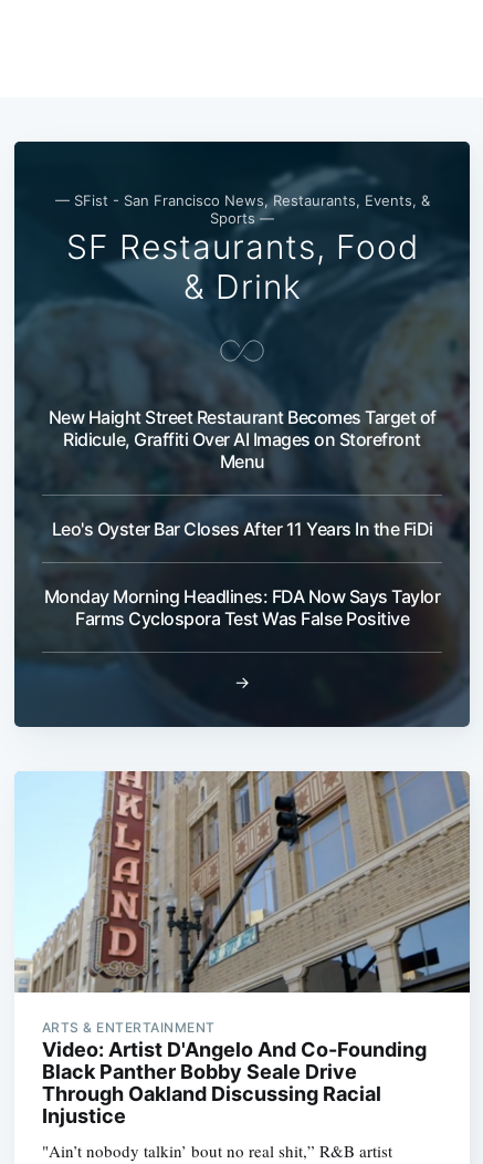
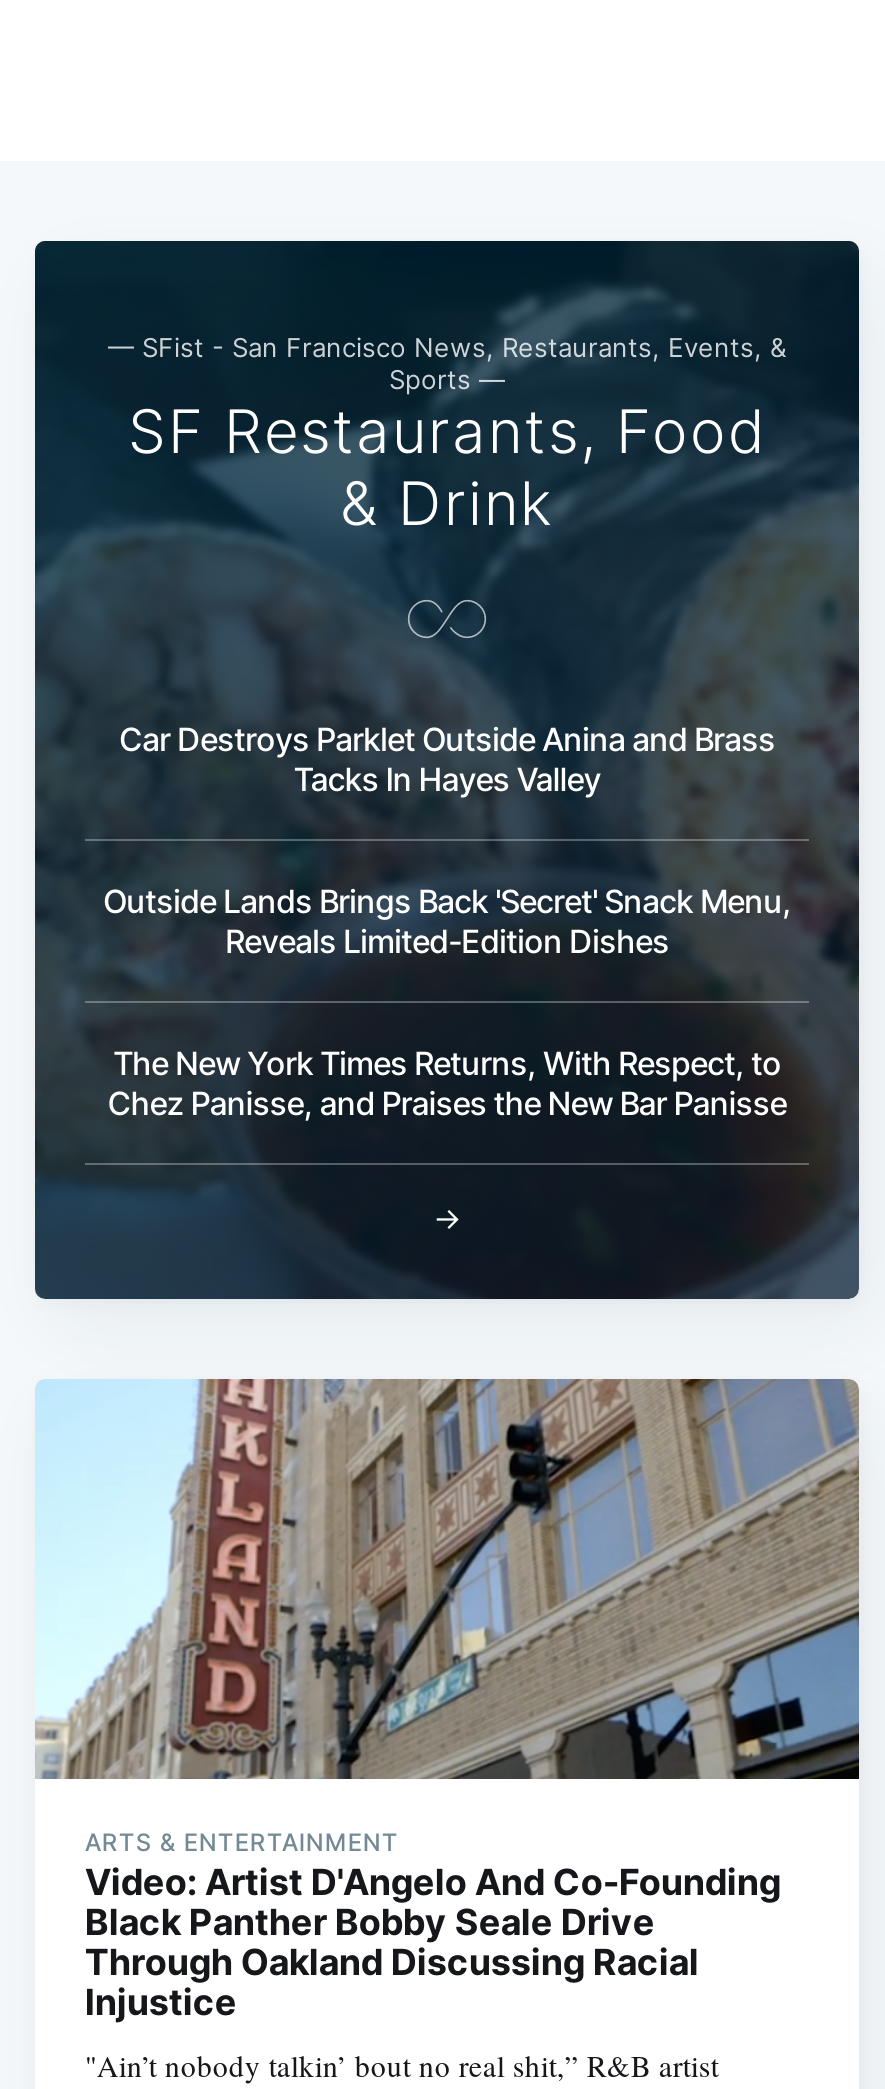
[48,406,436,472] New Haight Street Restaurant Becomes Target of | Ridicule, Graffiti Over AI Images on Storefront | Menu -> [119,719,775,799] Car Destroys Parklet Outside Anina and Brass | Tacks In Hayes Valley
[51,518,433,540] Leo's Oyster Bar Closes After 11 Years In the FiDi -> [103,881,791,961] Outside Lands Brings Back 'Secret' Snack Menu, | Reveals Limited-Edition Dishes
[44,585,440,629] Monday Morning Headlines: FDA Now Says Taylor | Farms Cyclospora Test Was False Positive -> [107,1043,787,1123] The New York Times Returns, With Respect, to | Chez Panisse, and Praises the New Bar Panisse

